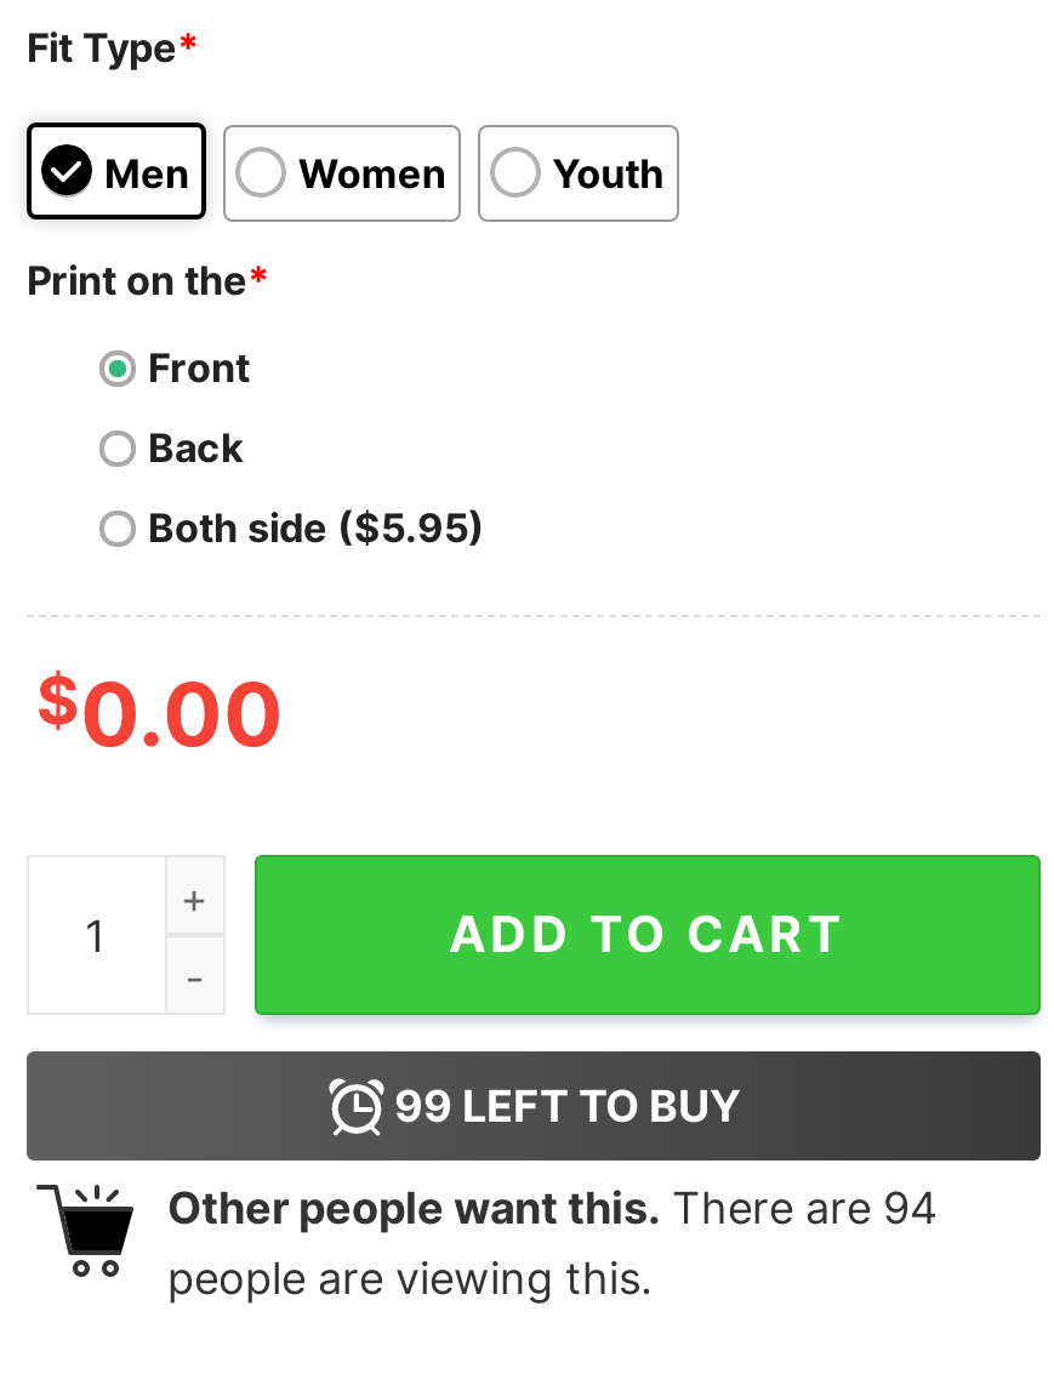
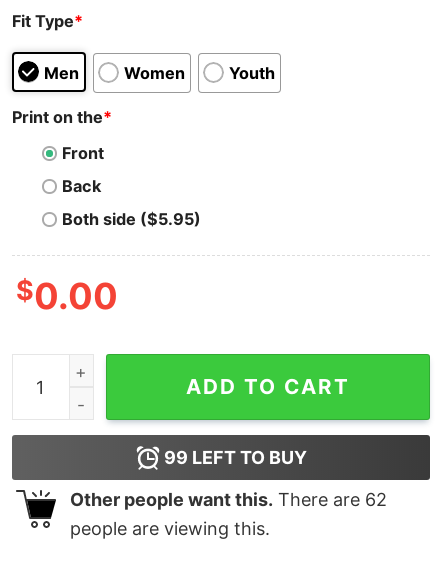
[167,1183,939,1234] Other people want this. There are 94 -> [70,489,387,510] Other people want this. There are 62

